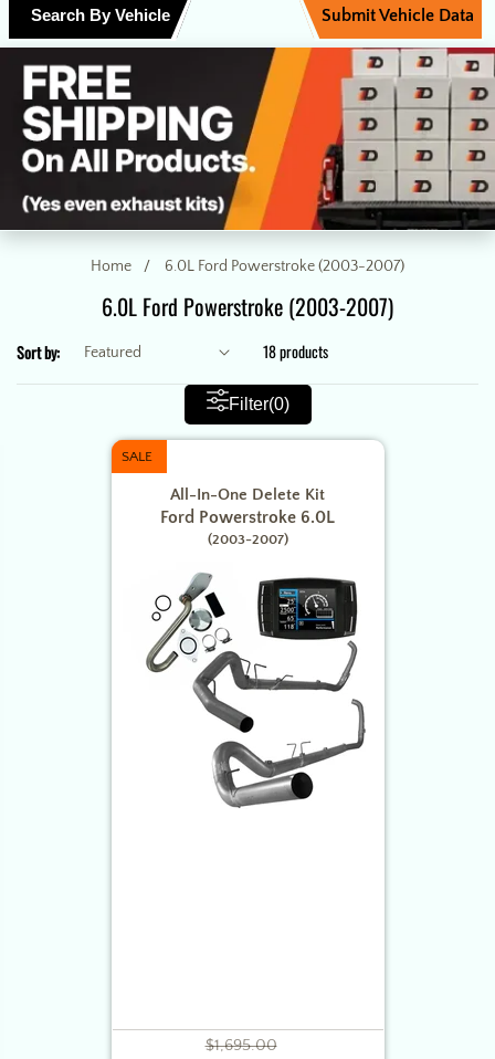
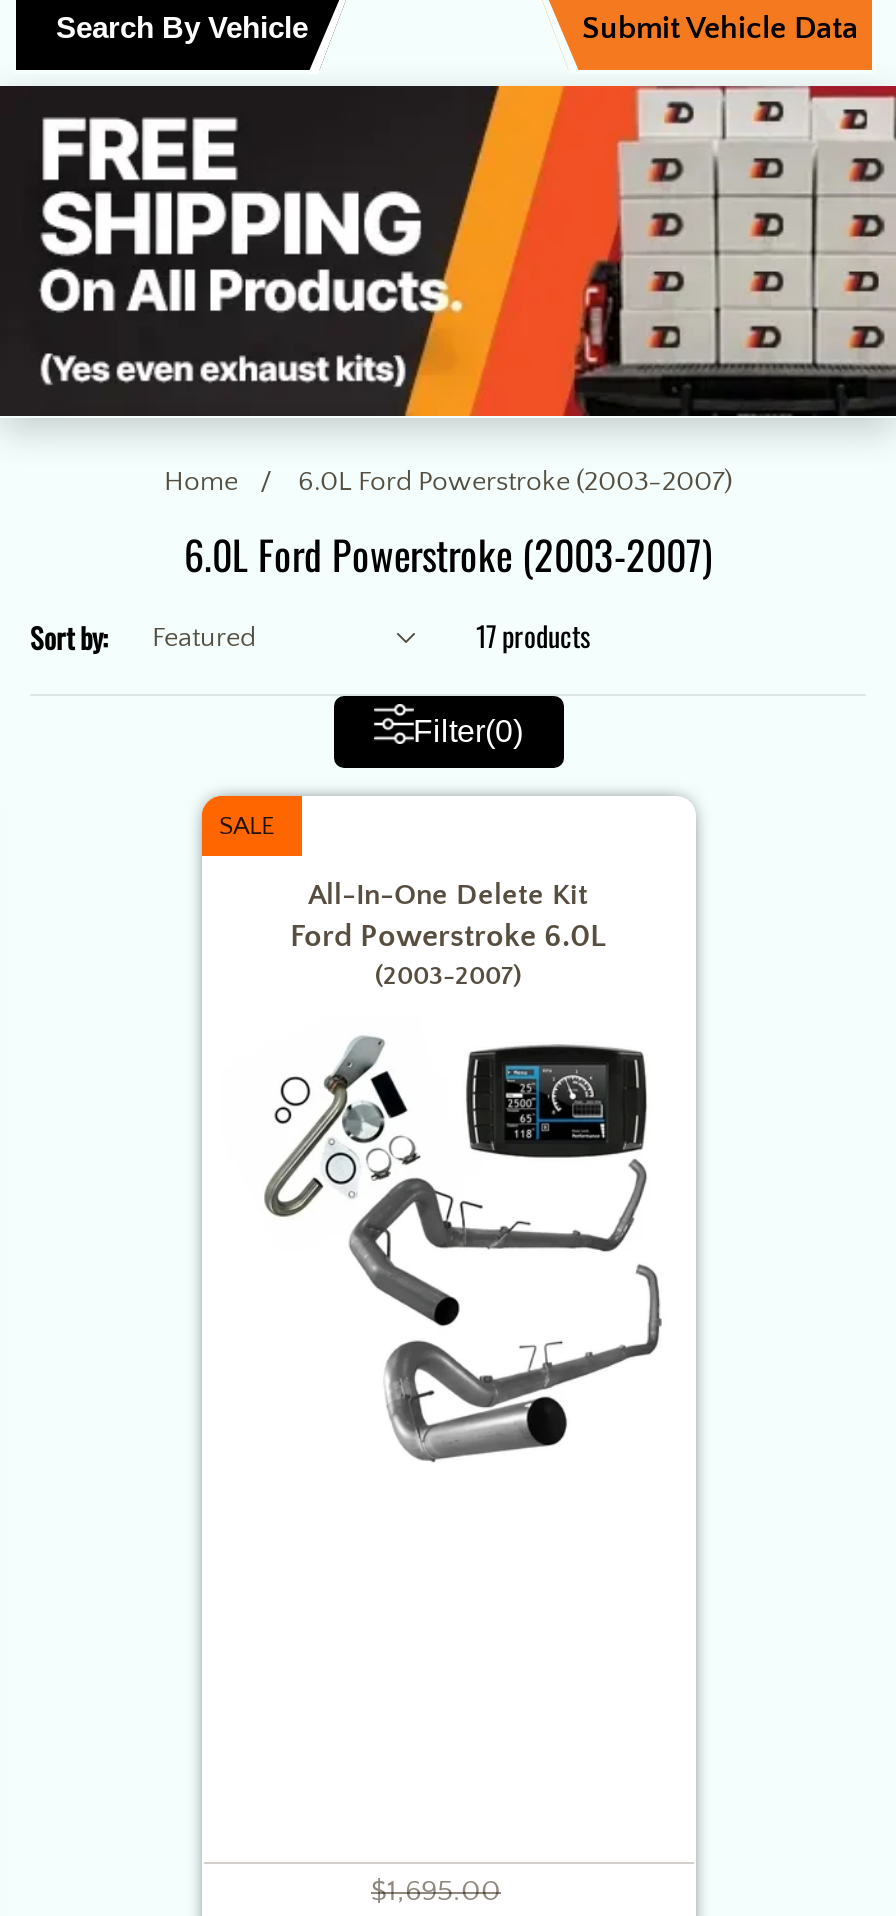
[263,340,328,363] 18 products -> [476,614,590,656] 17 products

